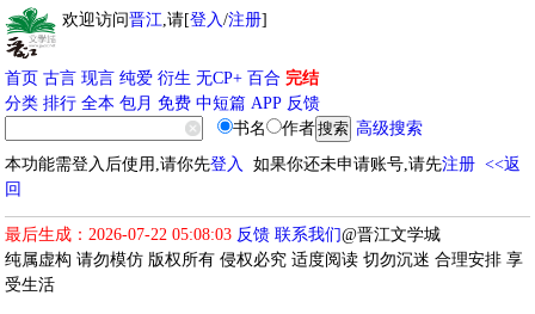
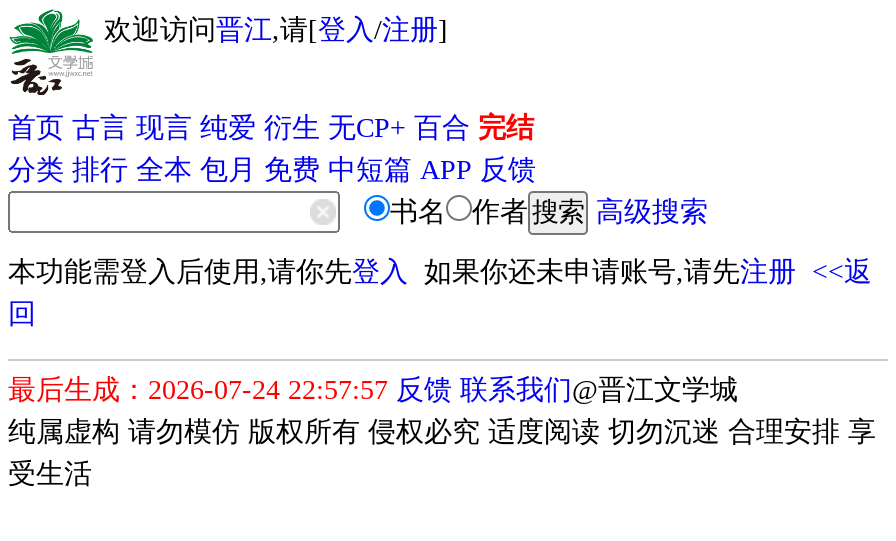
[5,226,441,244] 最后生成：2026-07-22 05:08:03 反馈 联系我们@晋江文学城 -> [8,375,738,405] 最后生成：2026-07-24 22:57:57 反馈 联系我们@晋江文学城

